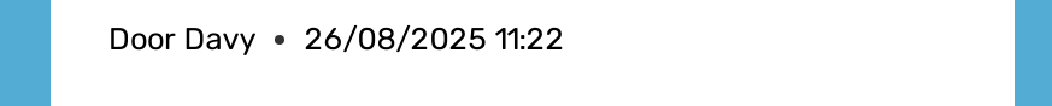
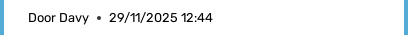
[108,21,564,58] Door Davy 26/08/2025 11:22 -> [28,10,213,25] Door Davy 29/11/2025 12:44

